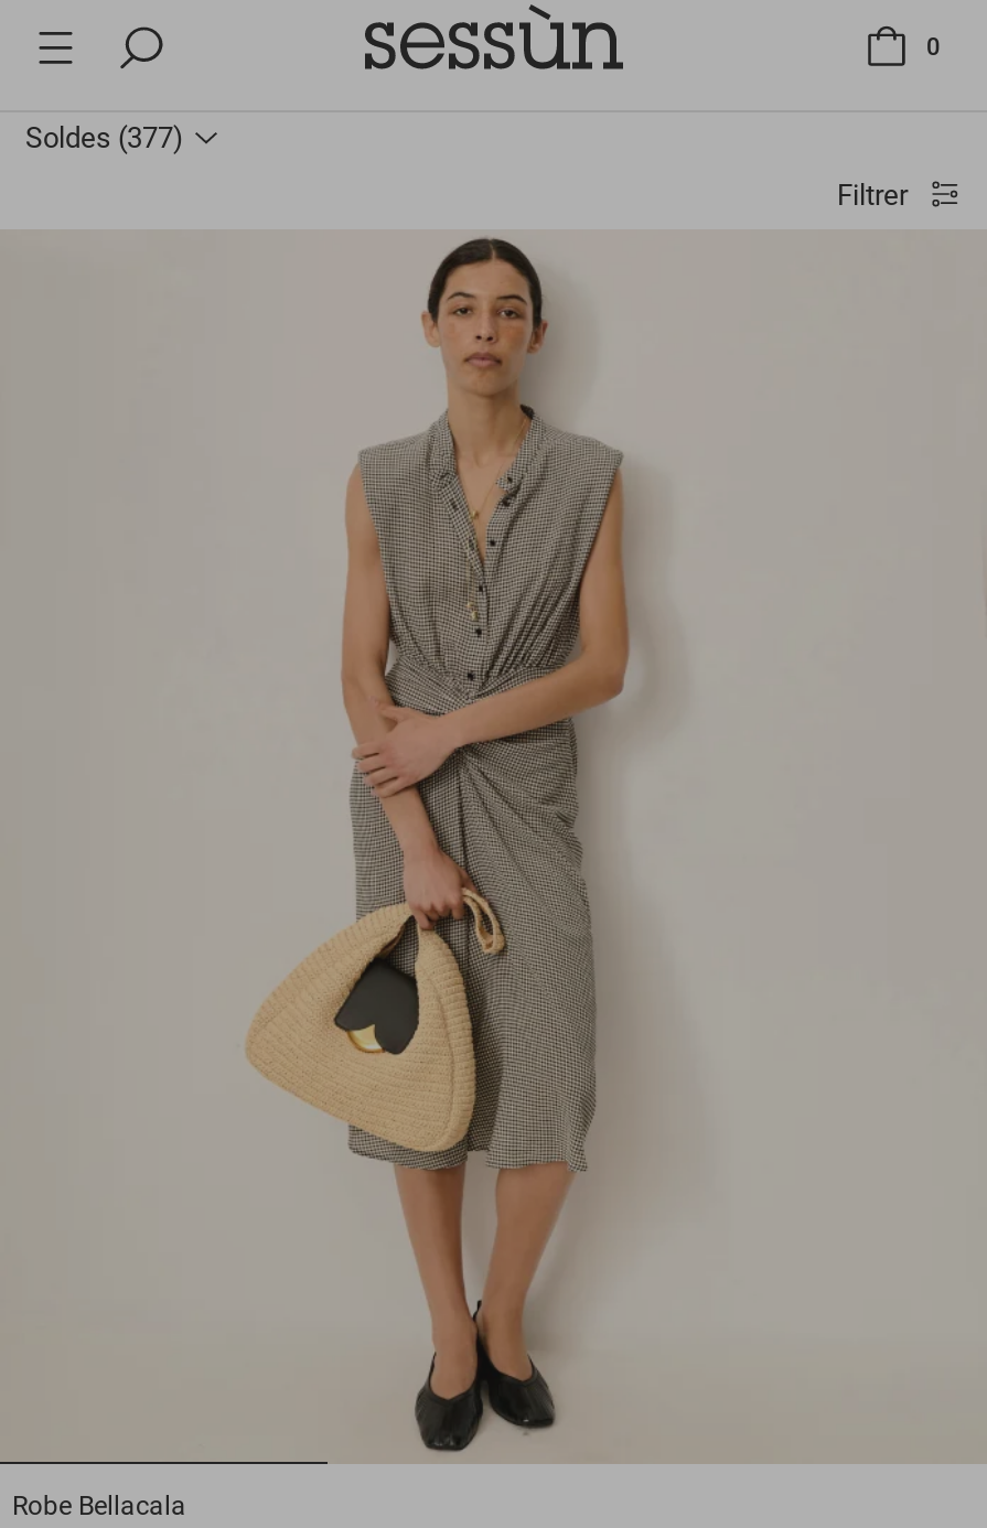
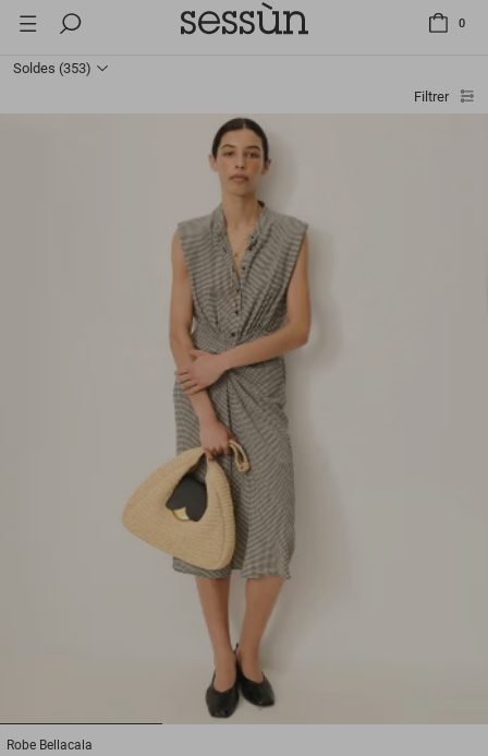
[25,122,184,155] Soldes (377) -> [13,60,91,77] Soldes (353)

